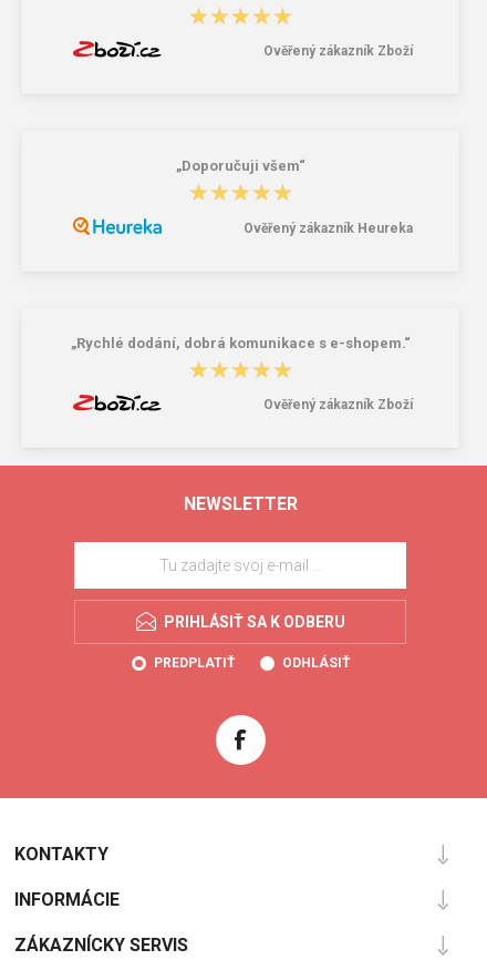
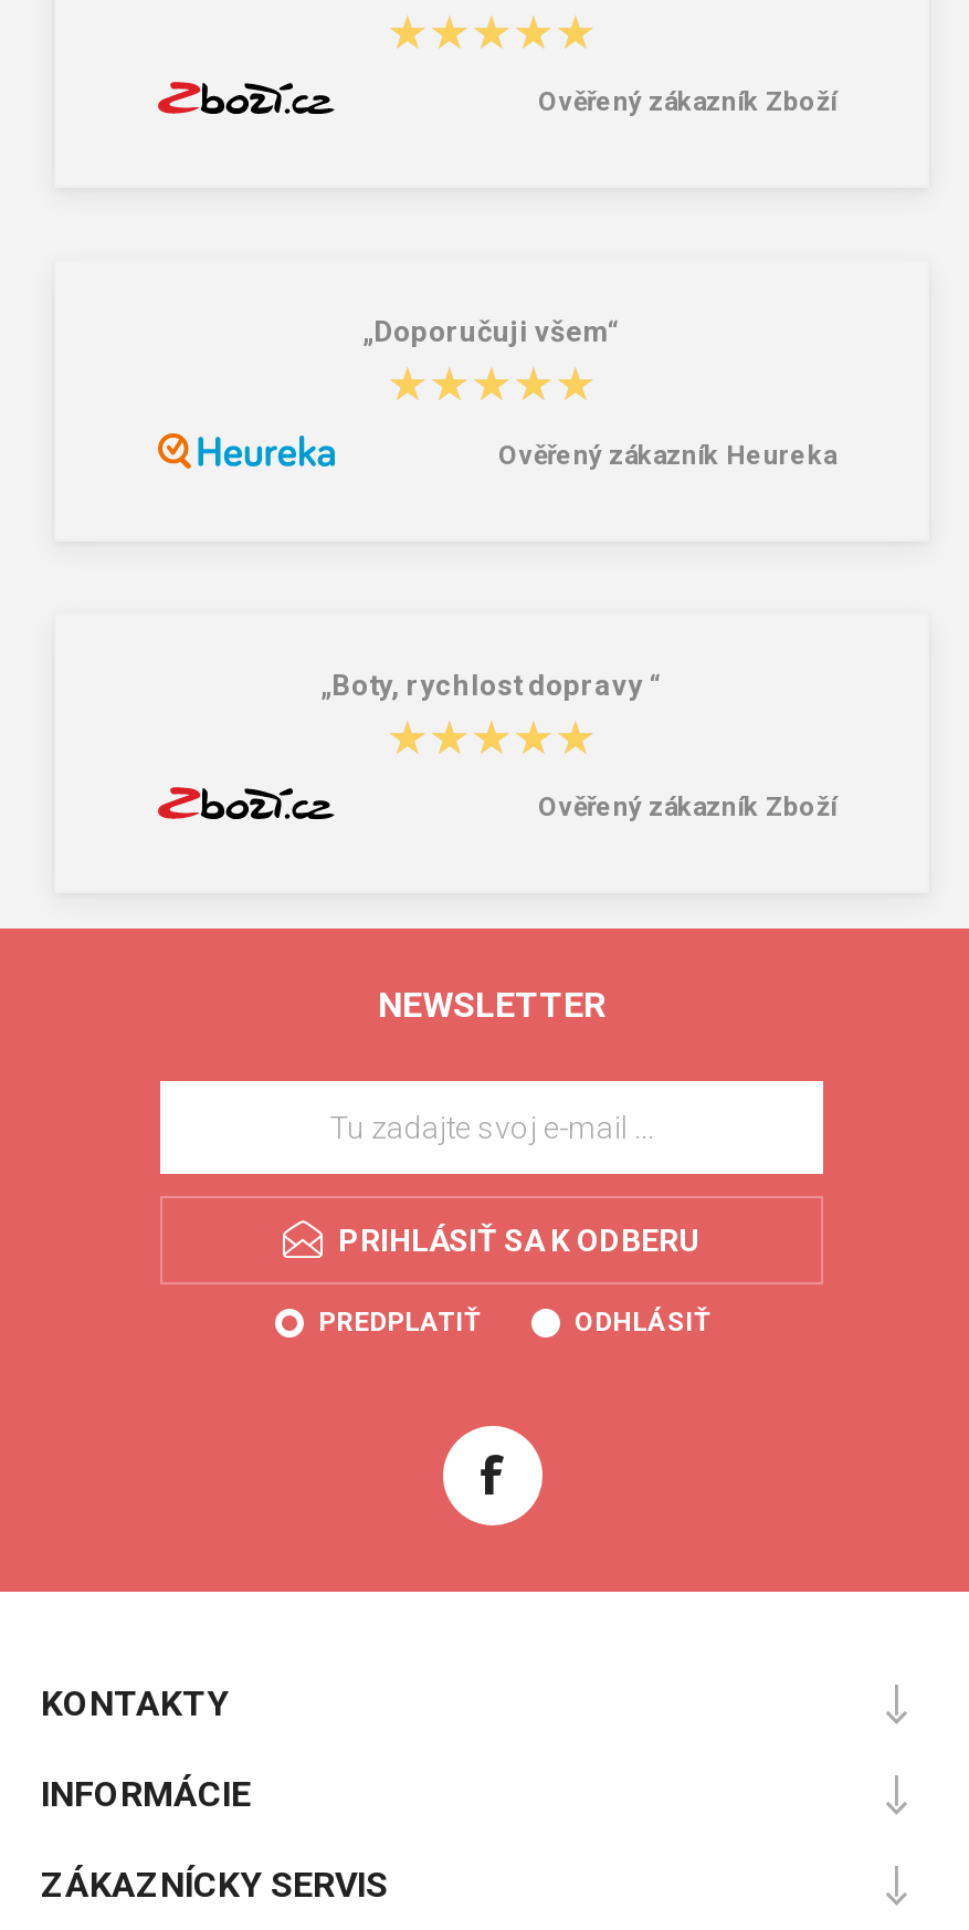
[70,335,410,352] „Rychlé dodání, dobrá komunikace s e-shopem.“ -> [320,668,663,701] „Boty, rychlost dopravy “

